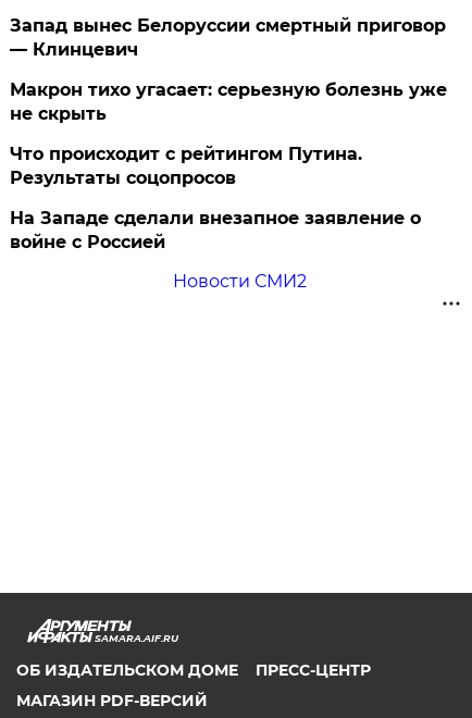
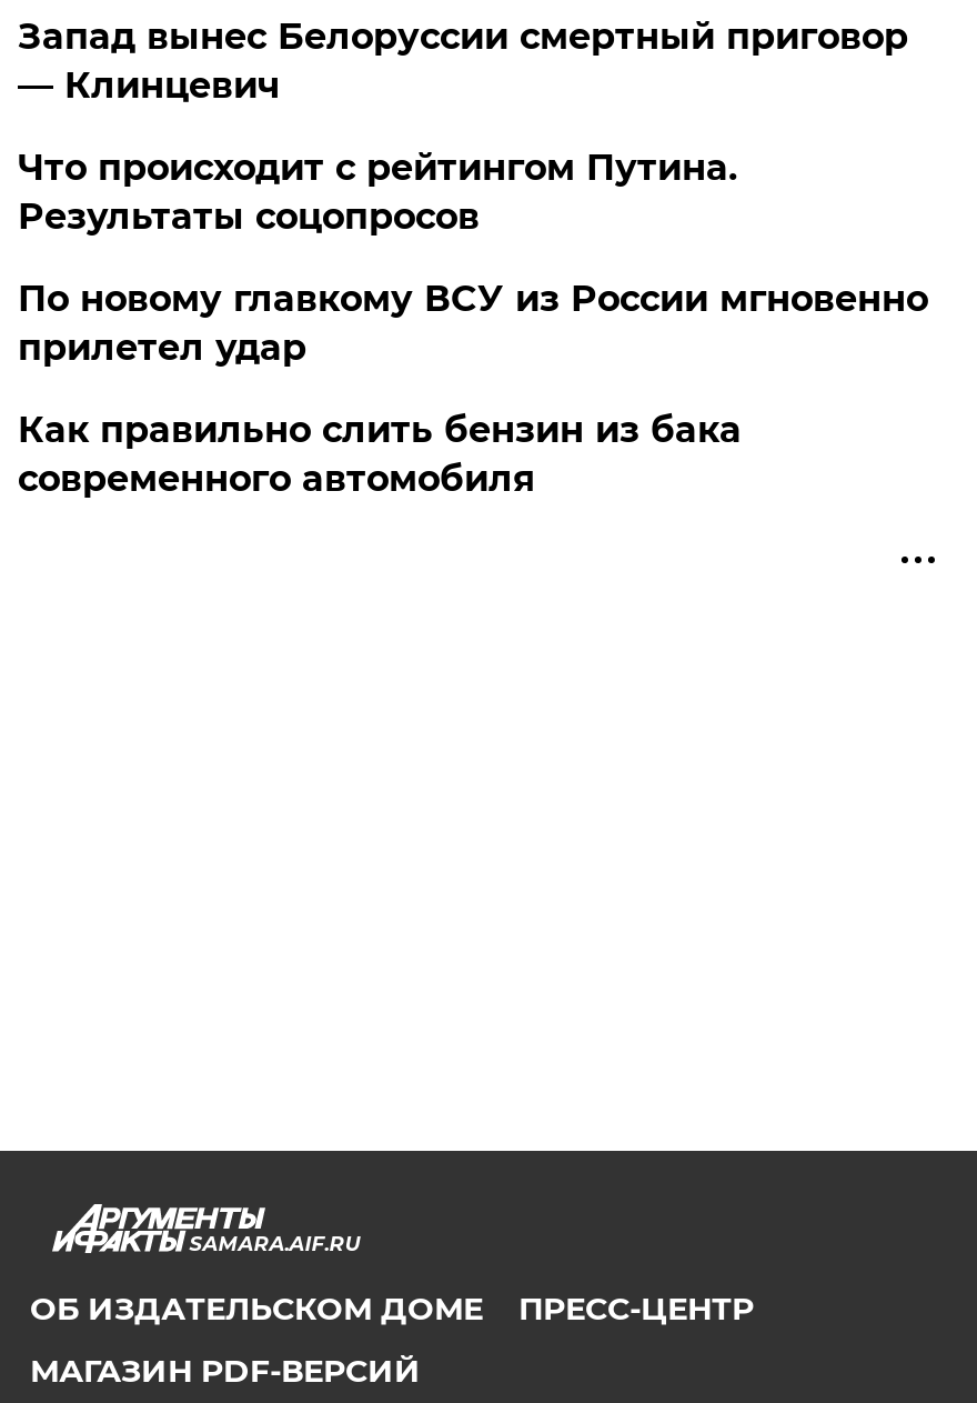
[10,79,447,124] Макрон тихо угасает: серьезную болезнь уже | не скрыть -> none
moved [10,144,363,188] -> [18,147,737,238]: Что происходит с рейтингом Путина. | Результаты соцопросов
[10,208,421,252] На Западе сделали внезапное заявление о | войне с Россией -> [18,278,928,369] По новому главкому ВСУ из России мгновенно | прилетел удар
[173,271,306,292] Новости СМИ2 -> [18,409,741,500] Как правильно слить бензин из бака | современного автомобиля

